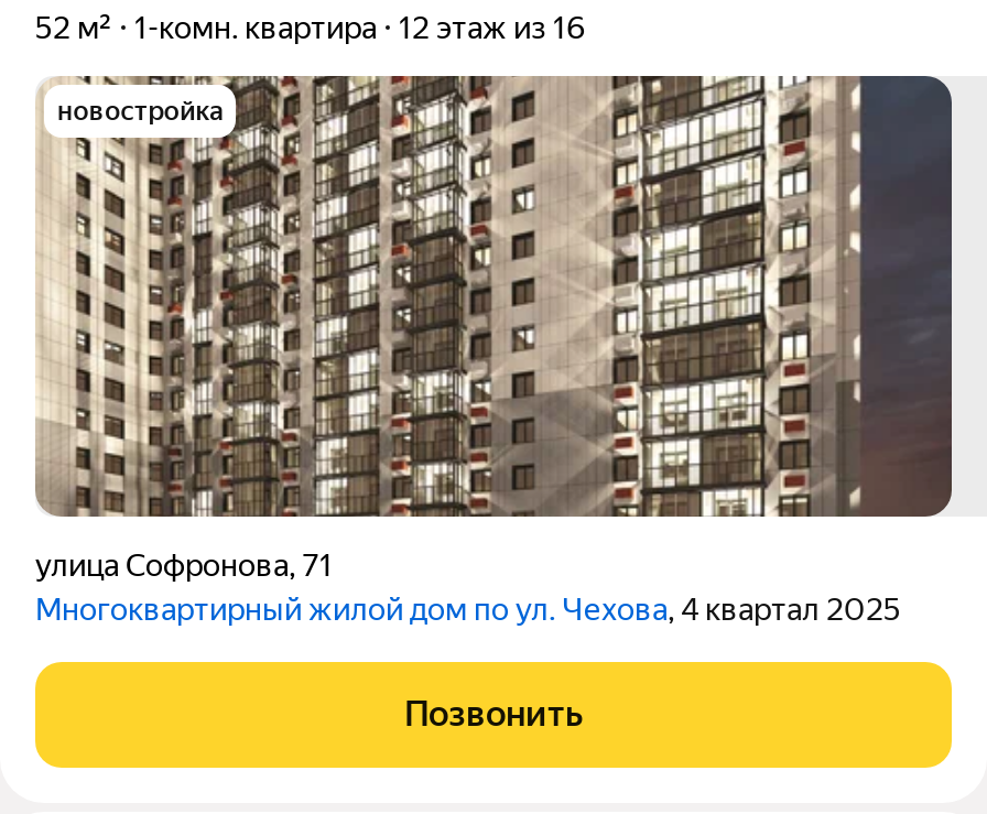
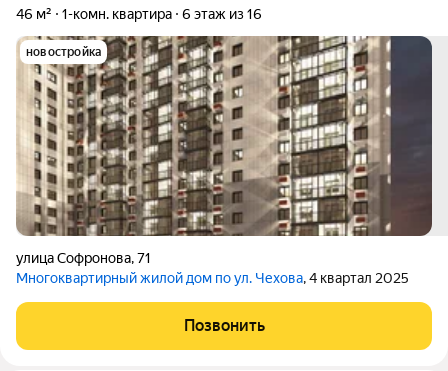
[35,10,112,46] 52 м² -> [16,6,52,22] 46 м²
[399,10,586,46] 12 этаж из 16 -> [182,6,262,22] 6 этаж из 16

